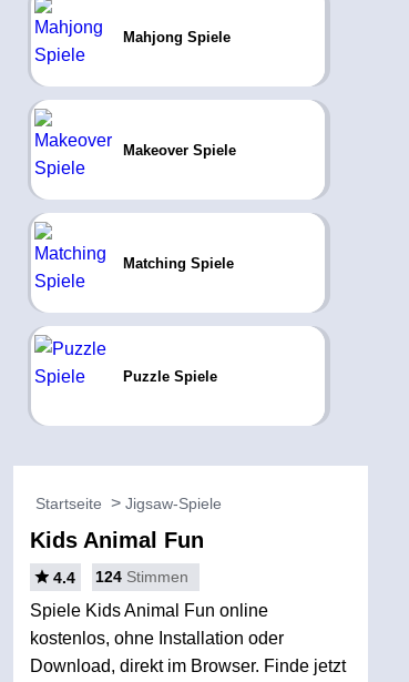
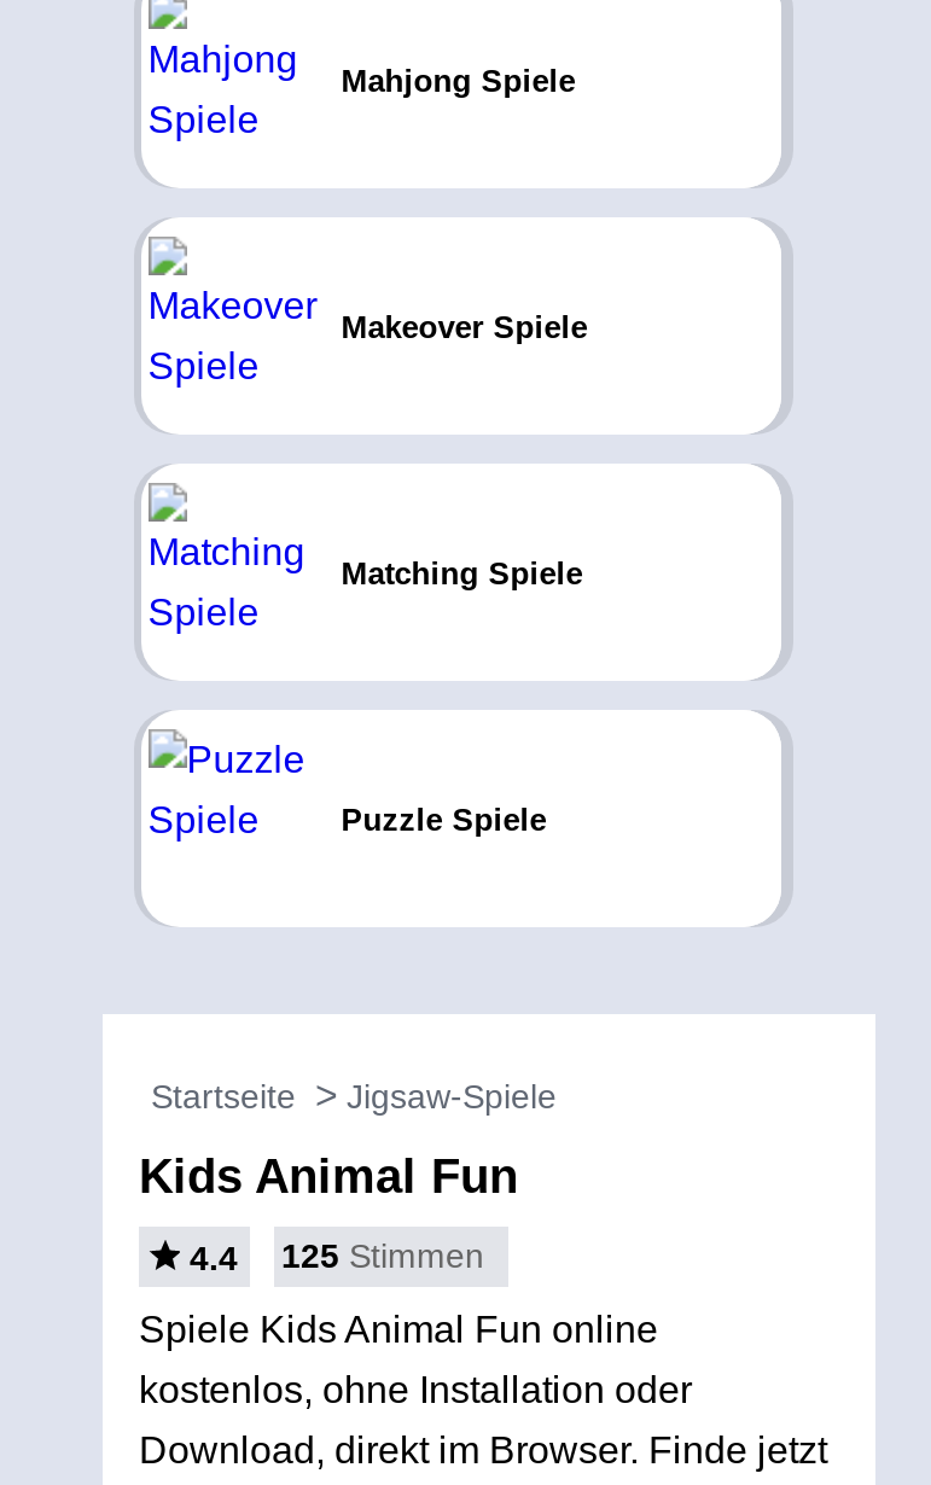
[53,568,188,587] 4.4 124 Stimmen -> [190,1236,484,1277] 4.4 125 Stimmen

